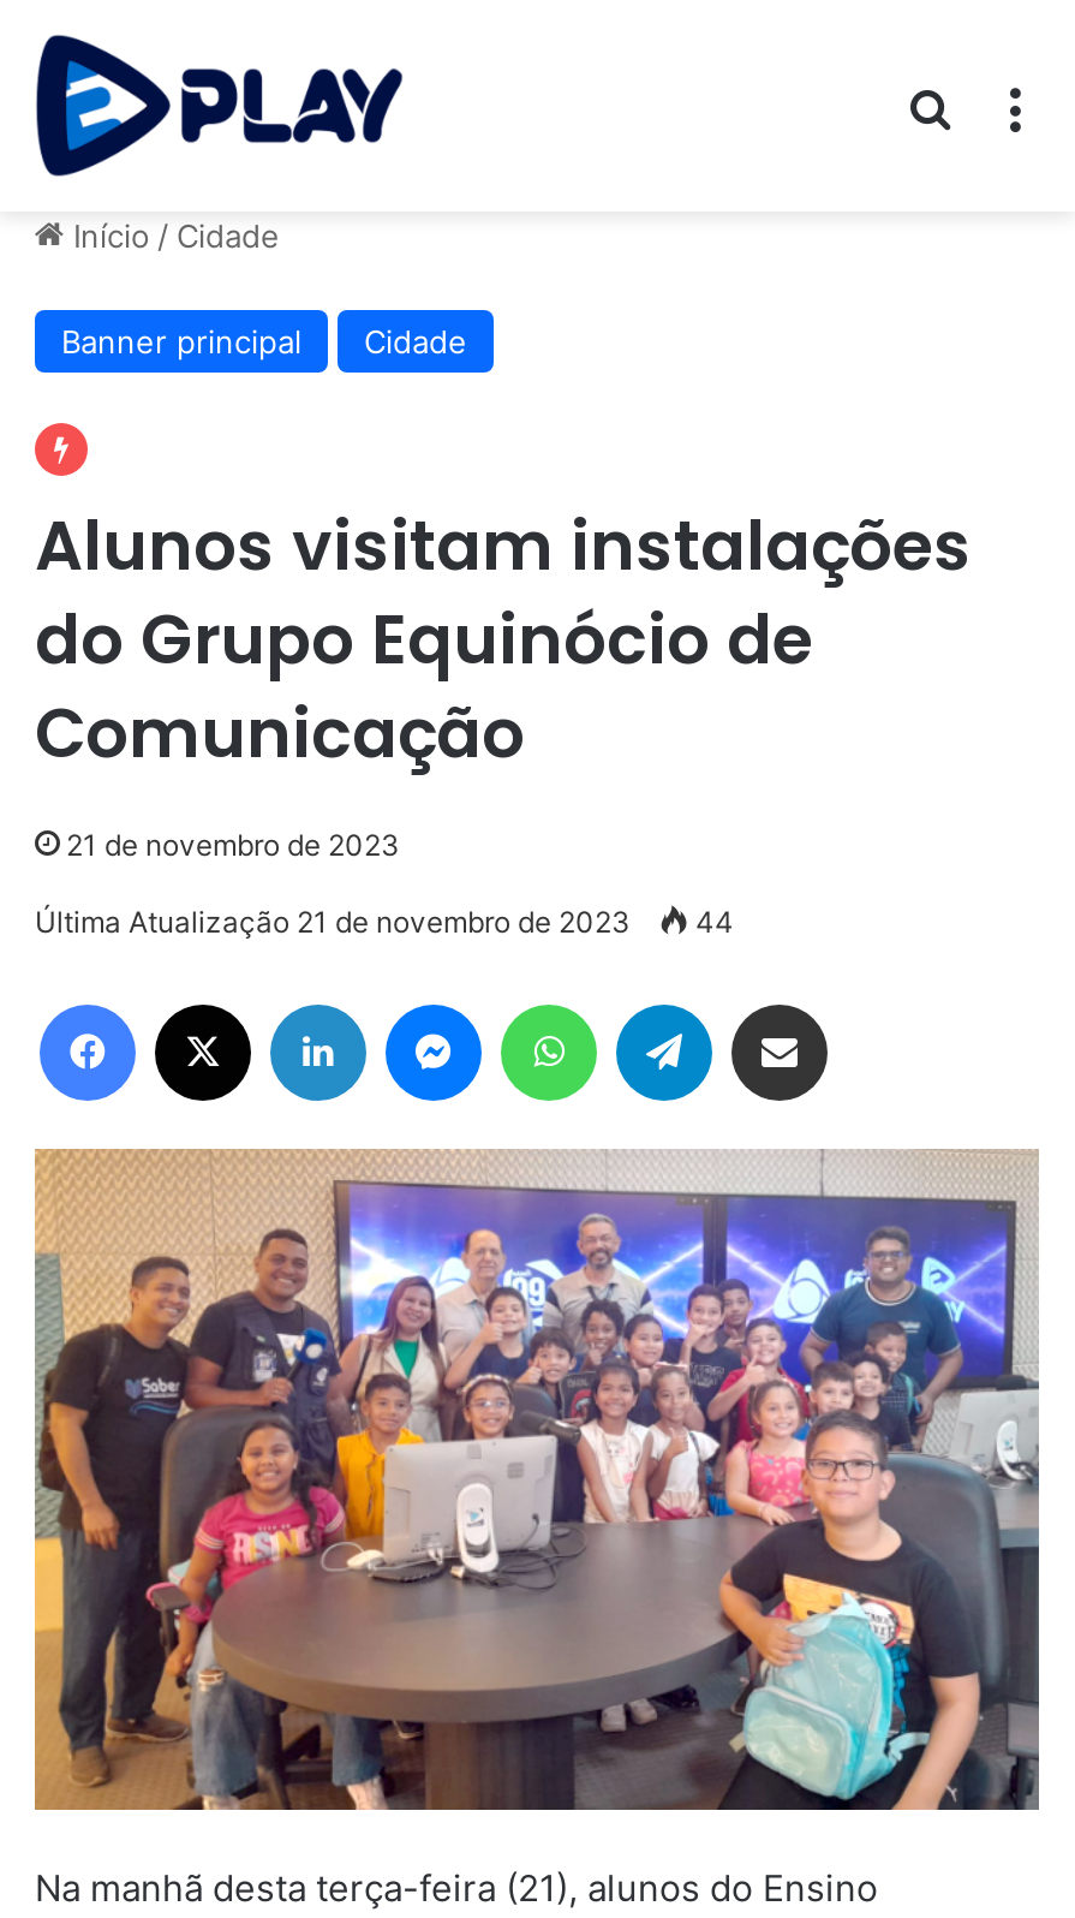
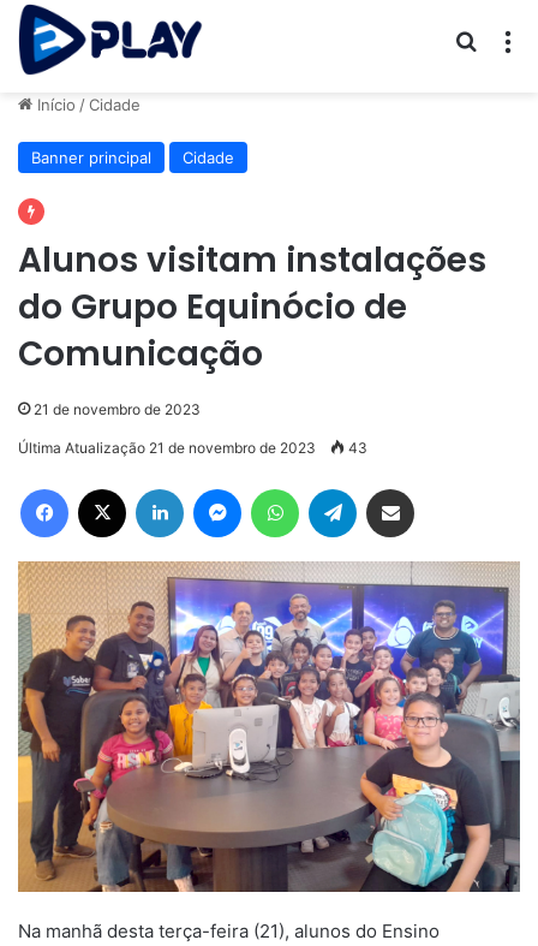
[35,904,734,940] Última Atualização 21 de novembro de 2023 44 -> [18,439,367,457] Última Atualização 21 de novembro de 2023 43

